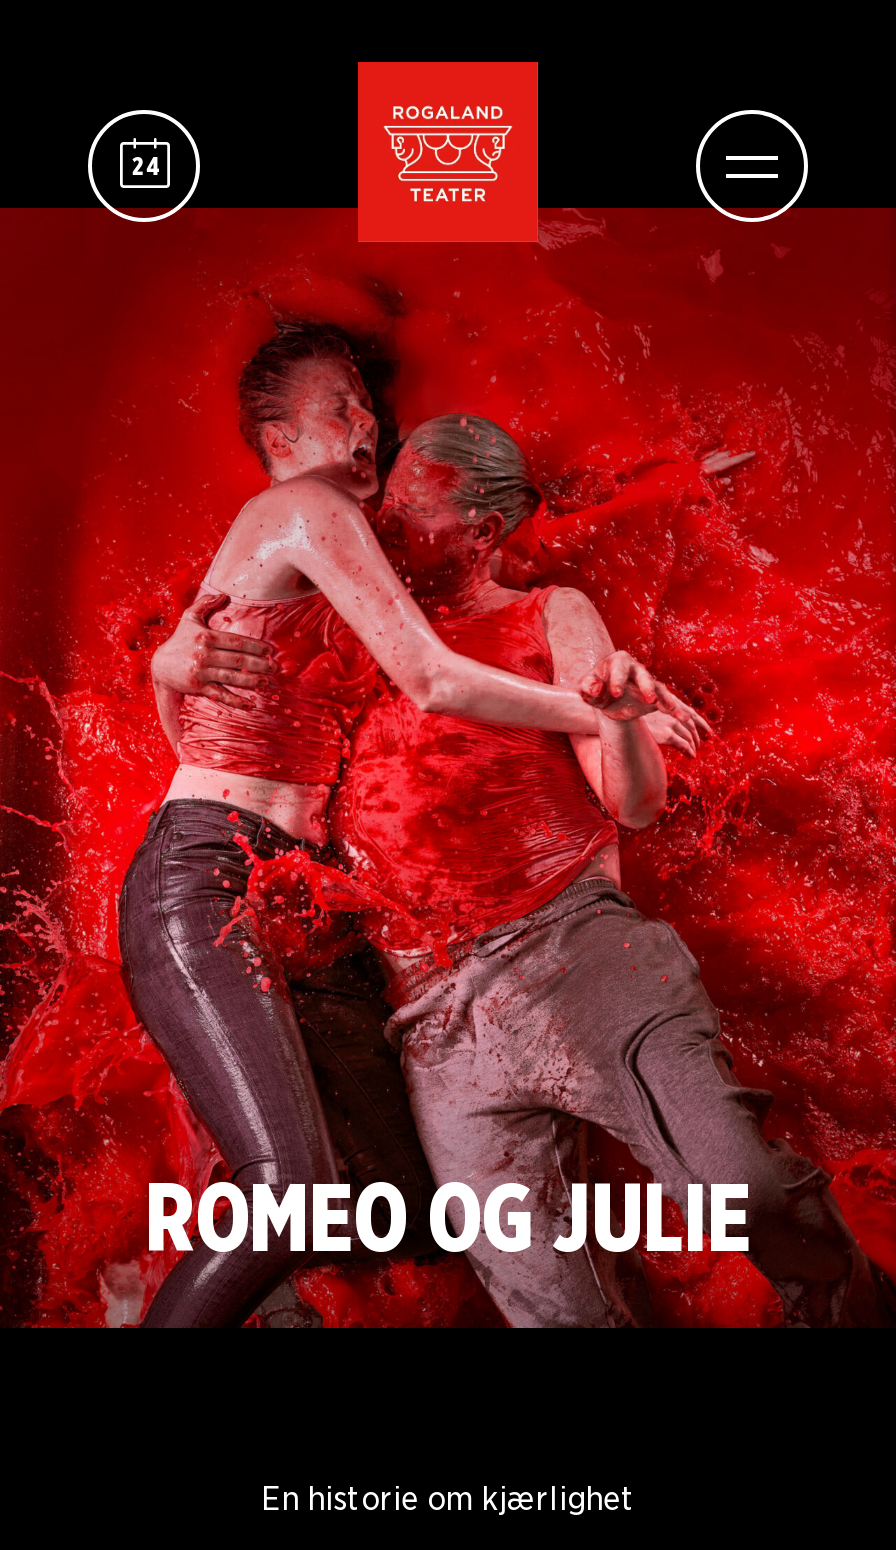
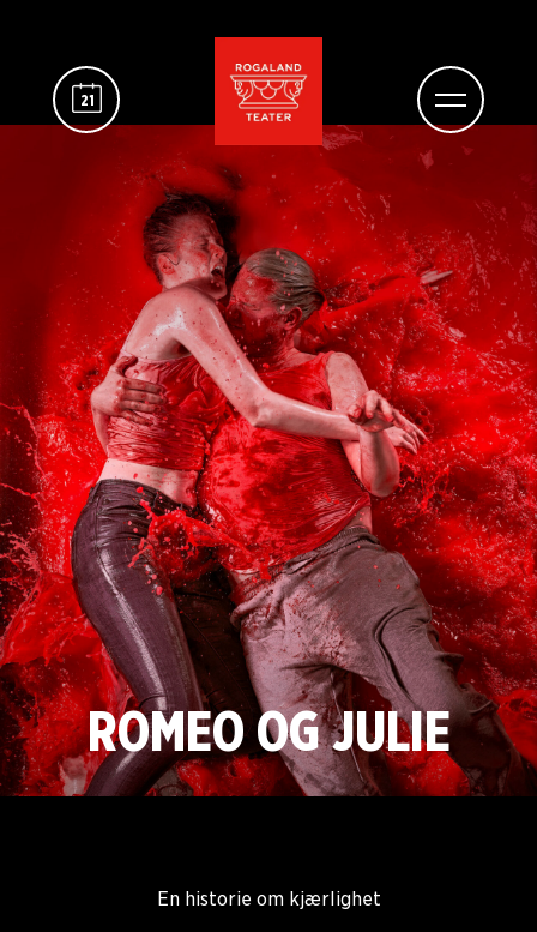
[131,151,159,180] 24 -> [79,91,94,107] 21

